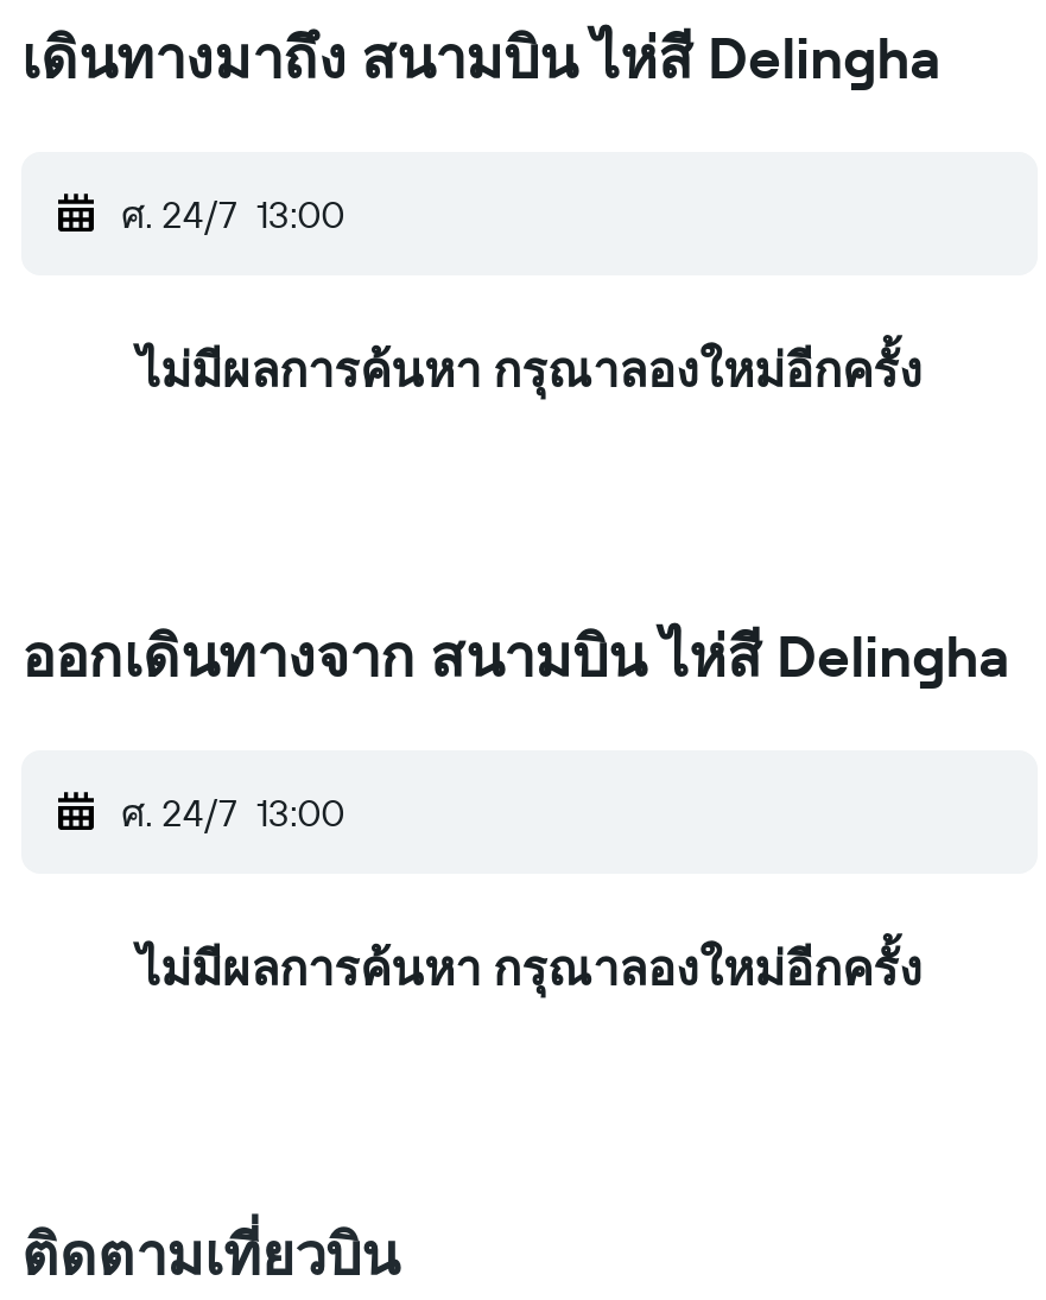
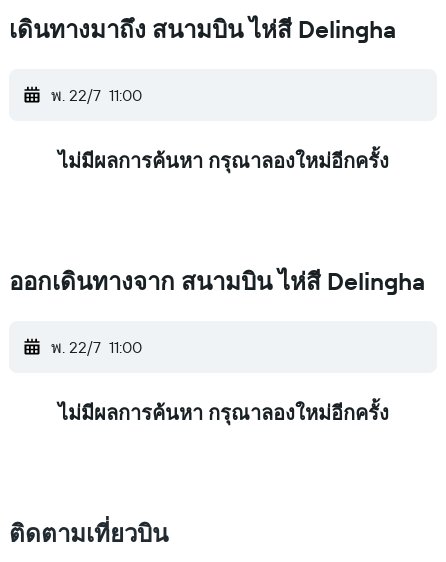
[121,190,344,237] ศ. 24/7 13:00 -> [51,85,142,105] พ. 22/7 11:00
[121,788,344,836] ศ. 24/7 13:00 -> [51,337,142,357] พ. 22/7 11:00

